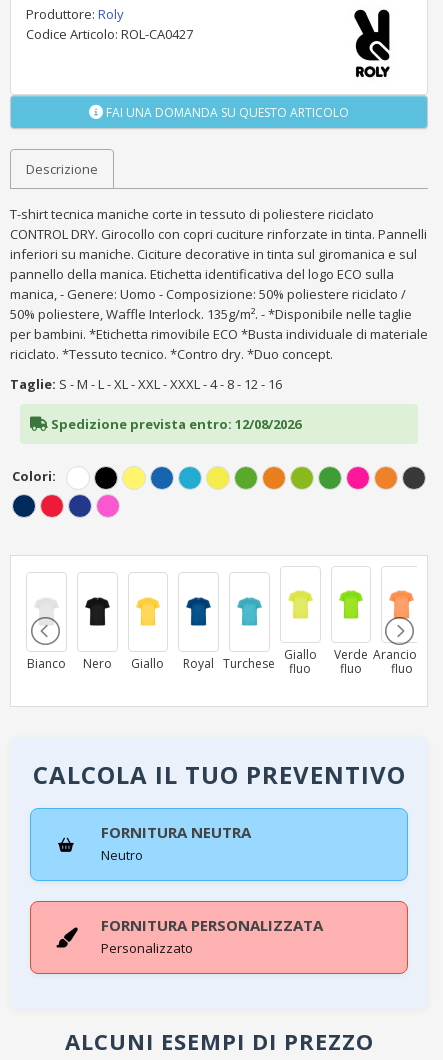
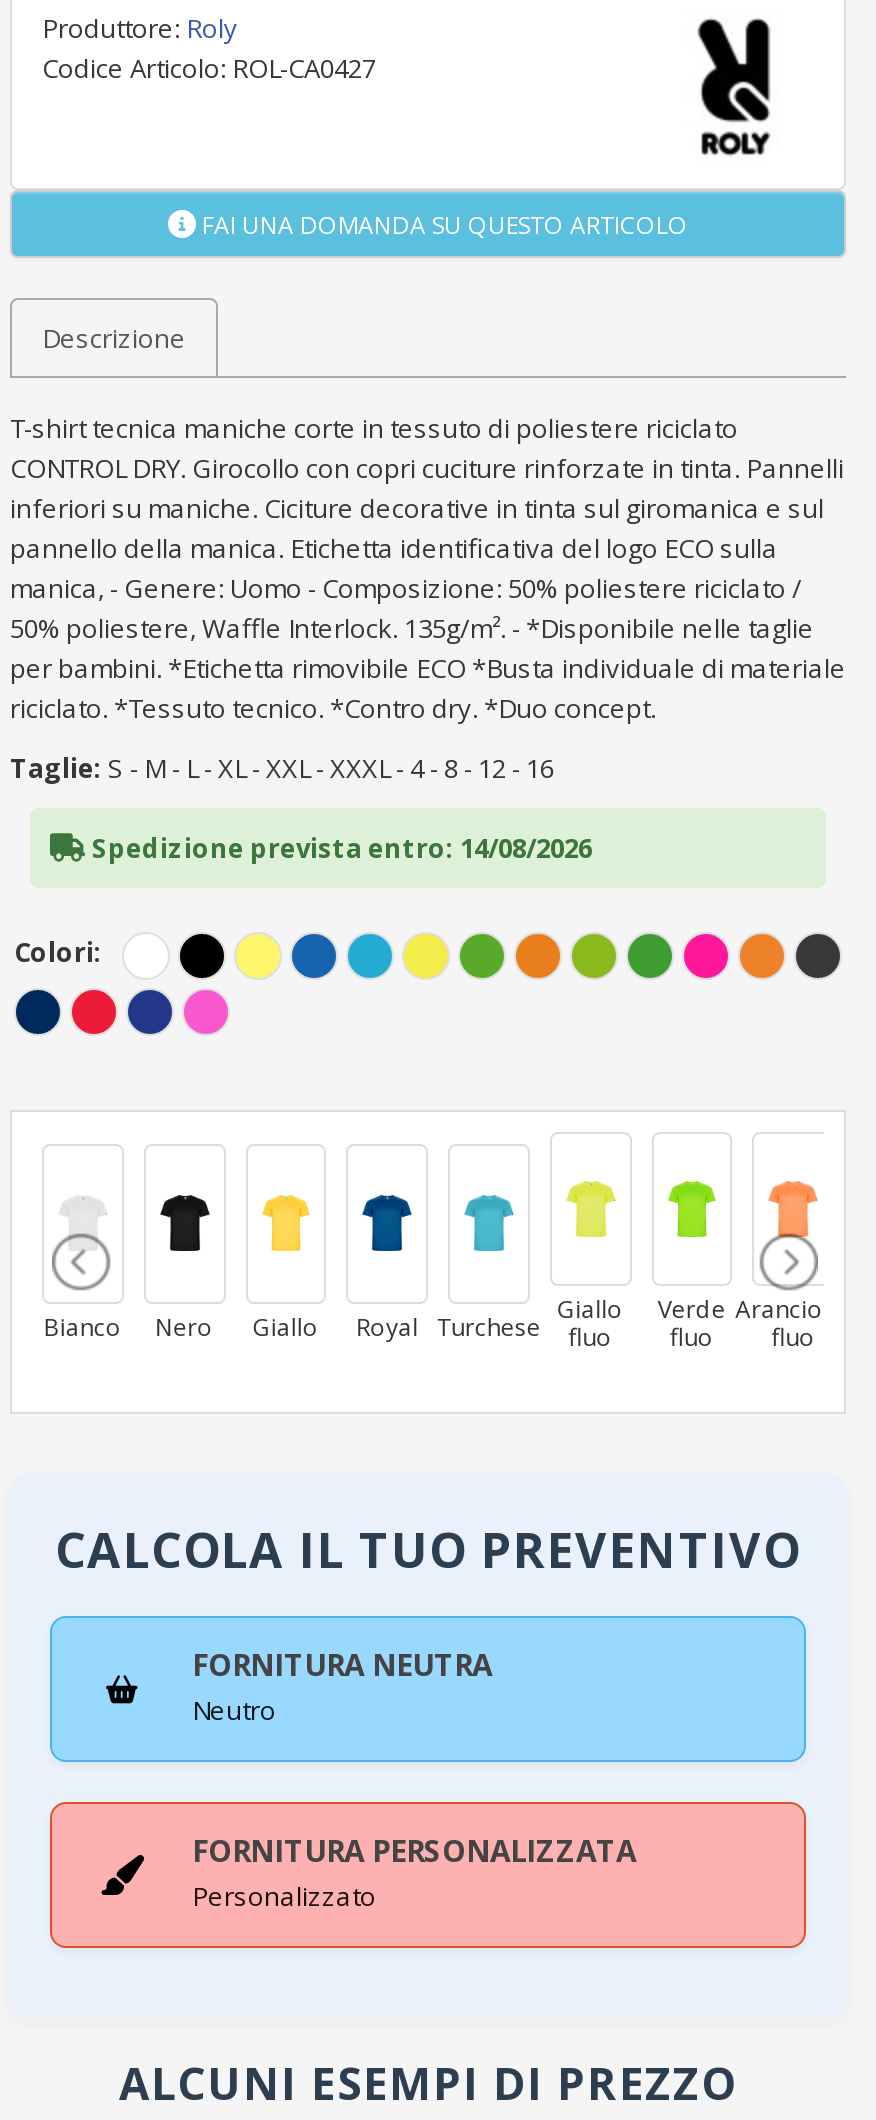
[51,415,301,433] Spedizione prevista entro: 12/08/2026 -> [92,830,592,866] Spedizione prevista entro: 14/08/2026

